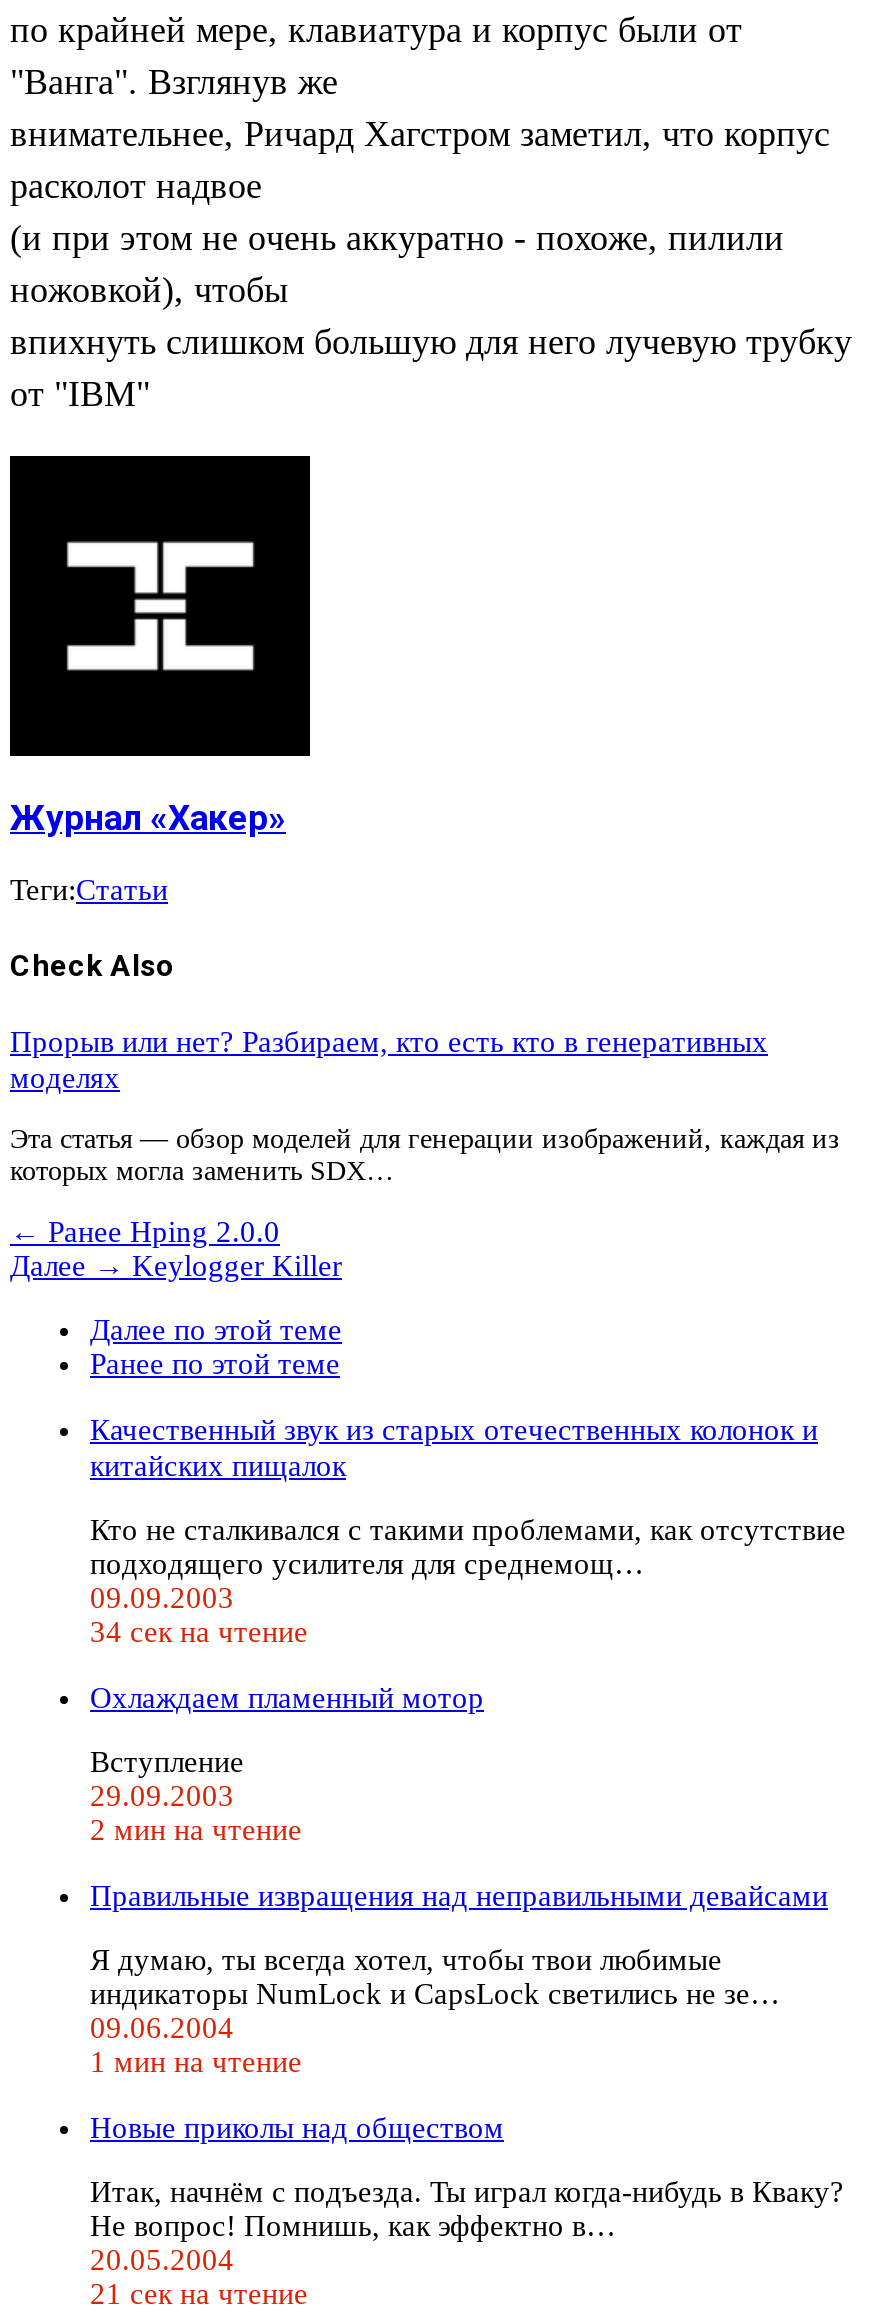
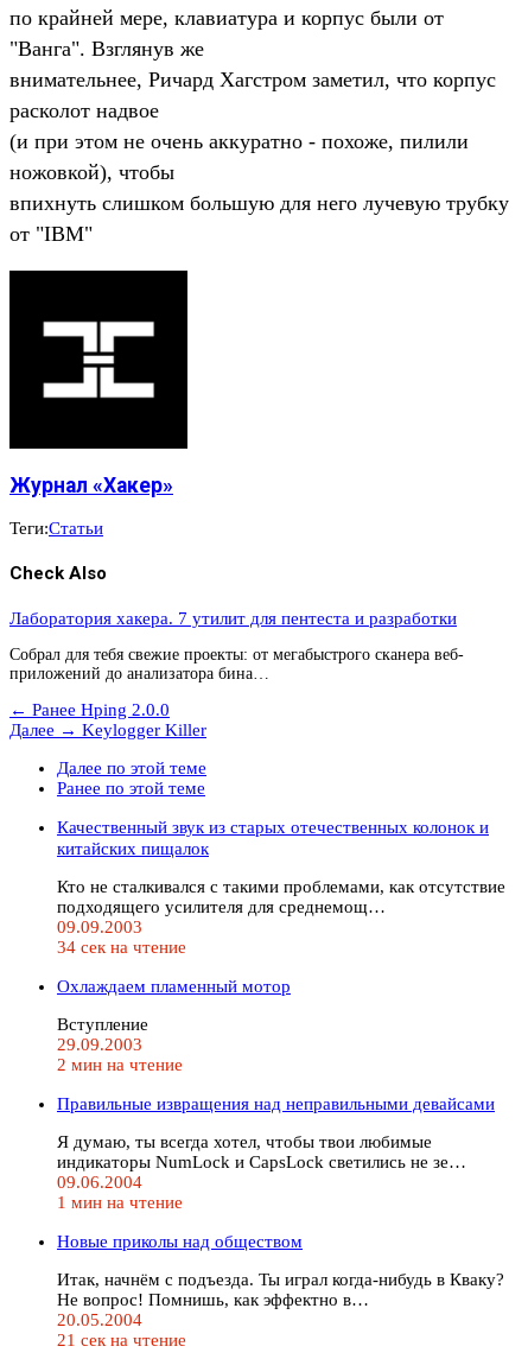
[10,1025,768,1093] Прорыв или нет? Разбираем, кто есть кто в генеративных | моделях -> [9,608,457,627] Лаборатория хакера. 7 утилит для пентеста и разработки
[10,1123,840,1185] Эта статья — обзор моделей для генерации изображений, каждая из | которых могла заменить SDX… -> [9,645,464,682] Собрал для тебя свежие проекты: от мегабыстрого сканера веб- | приложений до анализатора бина…

